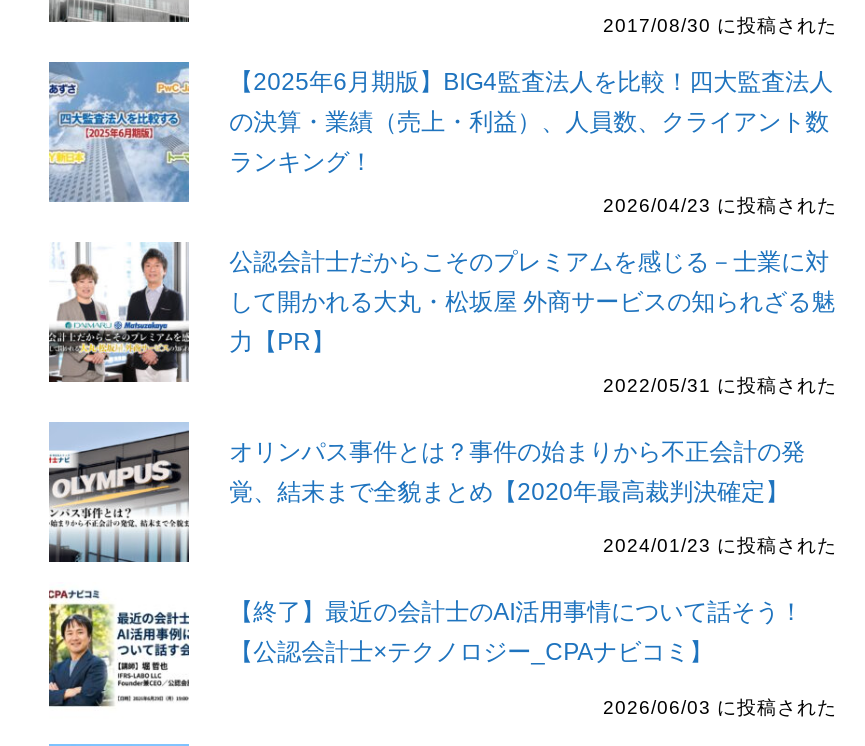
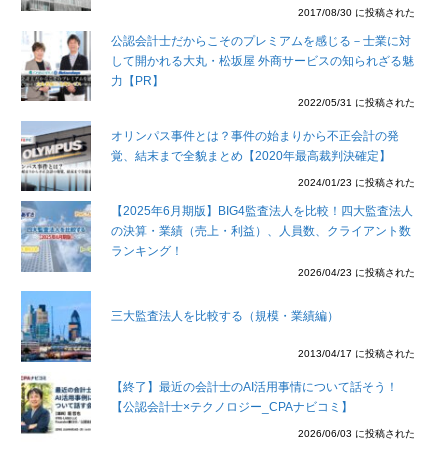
moved [47,60,837,216] -> [20,200,415,278]: [image] | 【2025年6月期版】BIG4監査法人を比較！四大監査法人 | の決算・業績（売上・利益）、人員数、クライアント数 | ランキング！ | 2026/04/23 に投稿された
moved [45,240,837,557] -> [19,30,415,188]: [image] | 公認会計士だからこそのプレミアムを感じる－士業に対 | して開かれる大丸・松坂屋 外商サービスの知られざる魅 | 力【PR】 | 2022/05/31 に投稿された | オリンパス事件とは？事件の始まりから不正会計の発 | 覚、結末まで全貌まとめ【2020年最高裁判決確定】 | 2024/01/23 に投稿された
none -> [20,303,415,363] [image] | 三大監査法人を比較する（規模・業績編） | 2013/04/17 に投稿された

